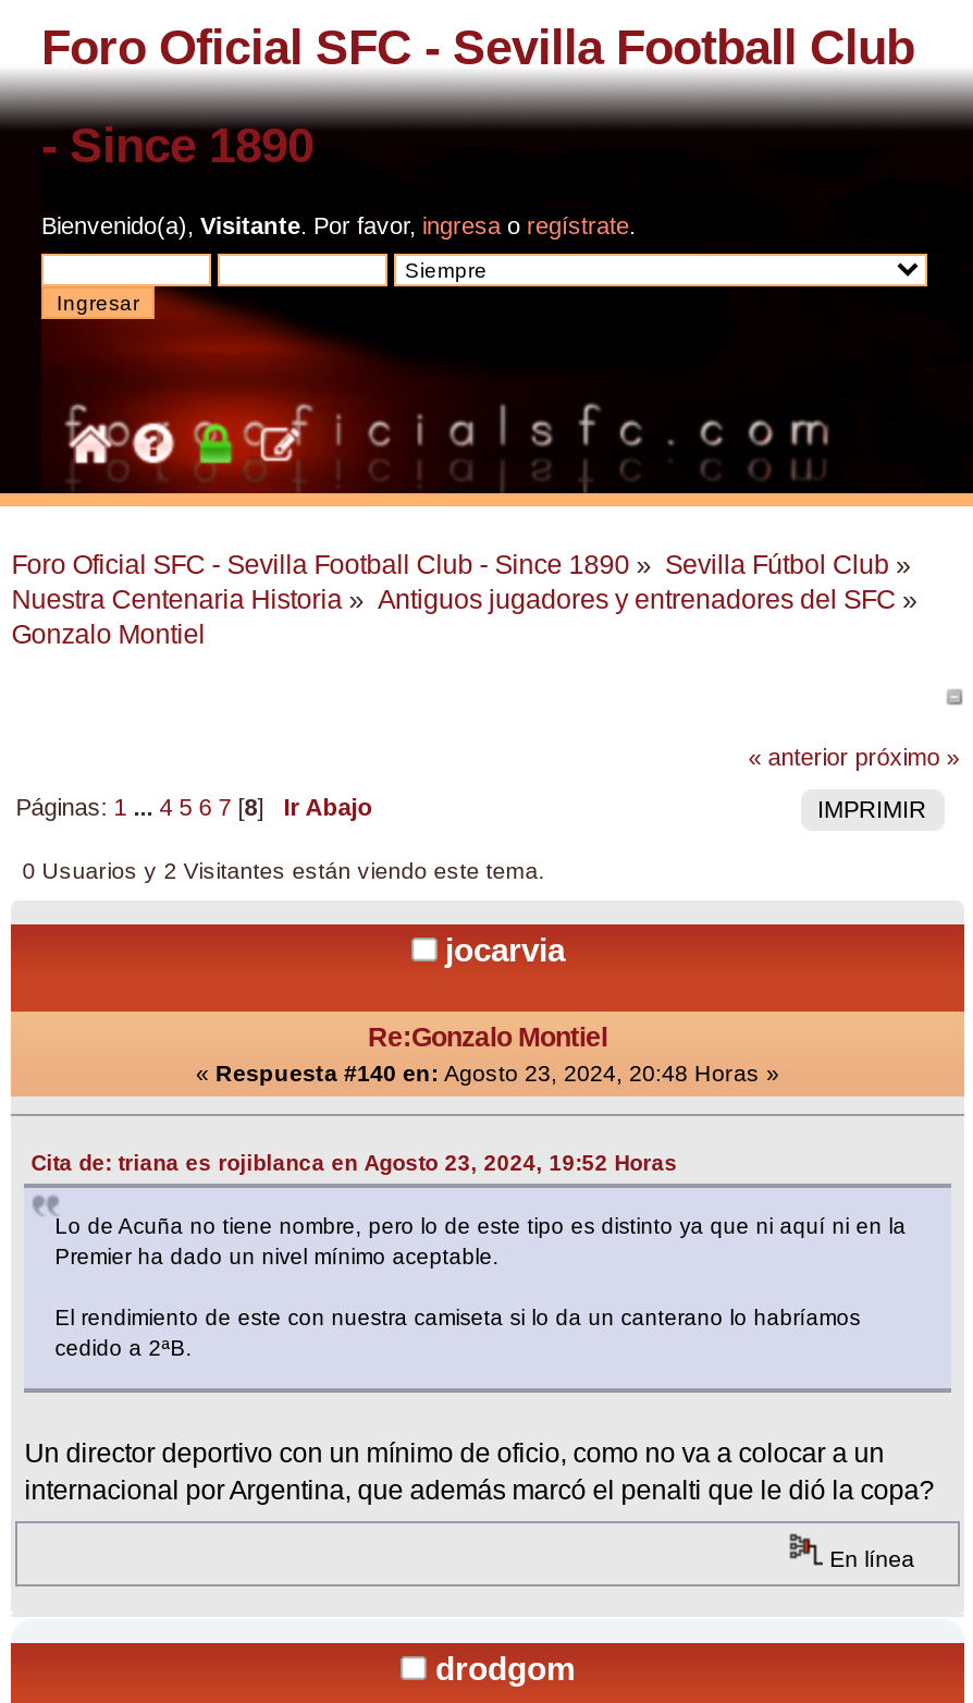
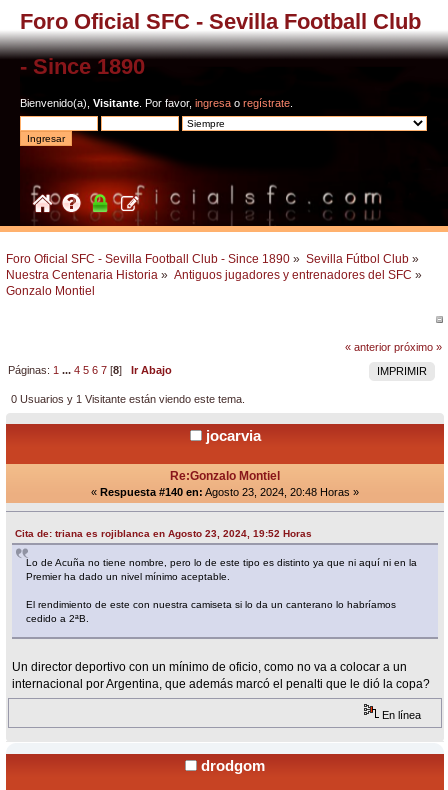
[22,858,545,884] 0 Usuarios y 2 Visitantes están viendo este tema. -> [11,393,245,405] 0 Usuarios y 1 Visitante están viendo este tema.

